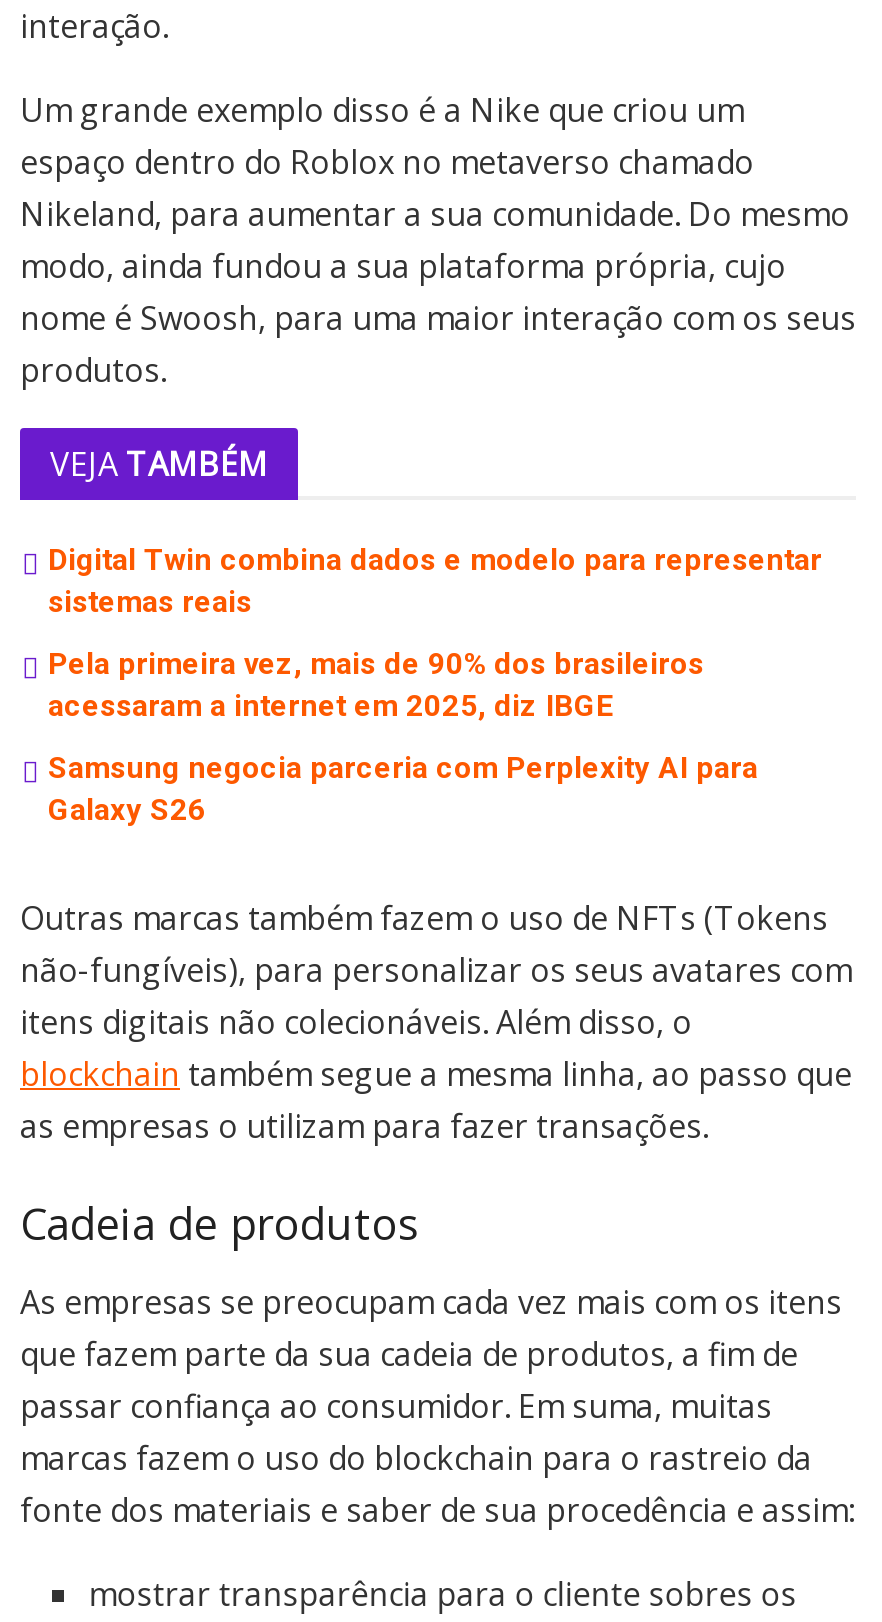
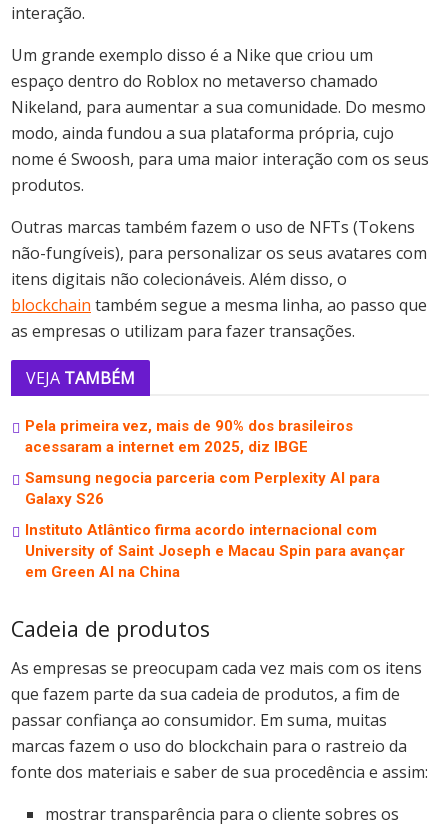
moved [48,442,758,828] -> [25,367,380,508]: VEJA TAMBÉM | Pela primeira vez, mais de 90% dos brasileiros | acessaram a internet em 2025, diz IBGE | Samsung negocia parceria com Perplexity AI para | Galaxy S26
[48,542,822,620] Digital Twin combina dados e modelo para representar | sistemas reais -> none
moved [20,896,852,1148] -> [11,216,427,342]: Outras marcas também fazem o uso de NFTs (Tokens | não-fungíveis), para personalizar os seus avatares com | itens digitais não colecionáveis. Além disso, o | blockchain também segue a mesma linha, ao passo que | as empresas o utilizam para fazer transações.
none -> [25,521,405,581] Instituto Atlântico firma acordo internacional com | University of Saint Joseph e Macau Spin para avançar | em Green AI na China

